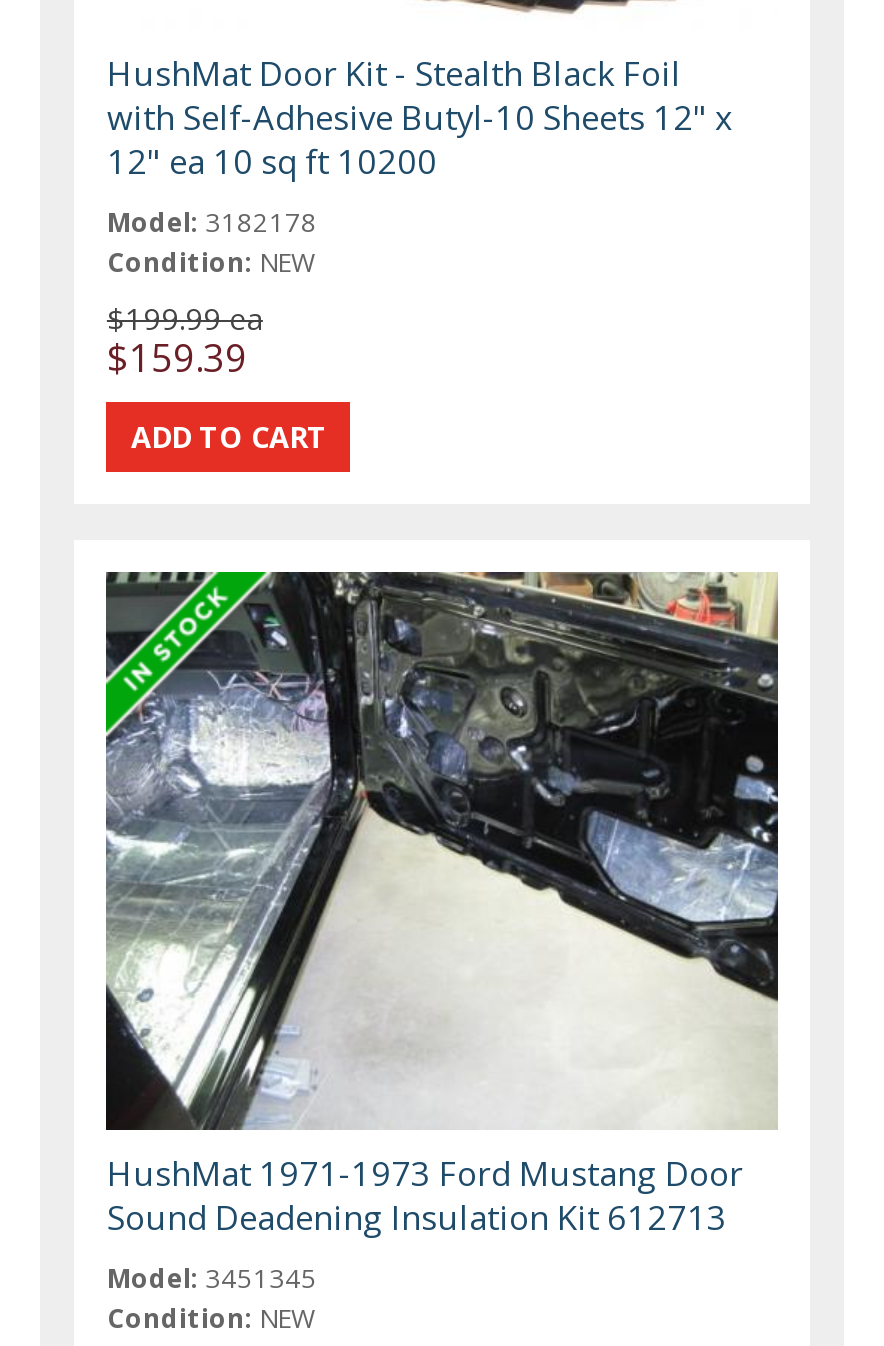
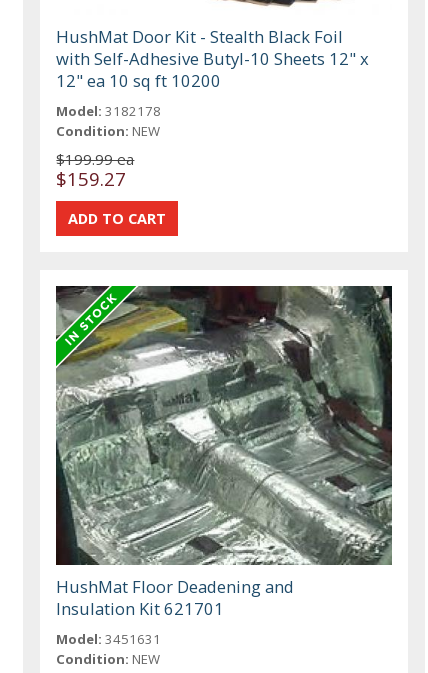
[107,332,247,382] $159.39 -> [56,166,126,191] $159.27
[106,570,780,1296] [image] | HushMat 1971-1973 Ford Mustang Door | Sound Deadening Insulation Kit 612713 | Model: 3451345 -> [56,285,393,648] [image] | HushMat Floor Deadening and | Insulation Kit 621701 | Model: 3451631

